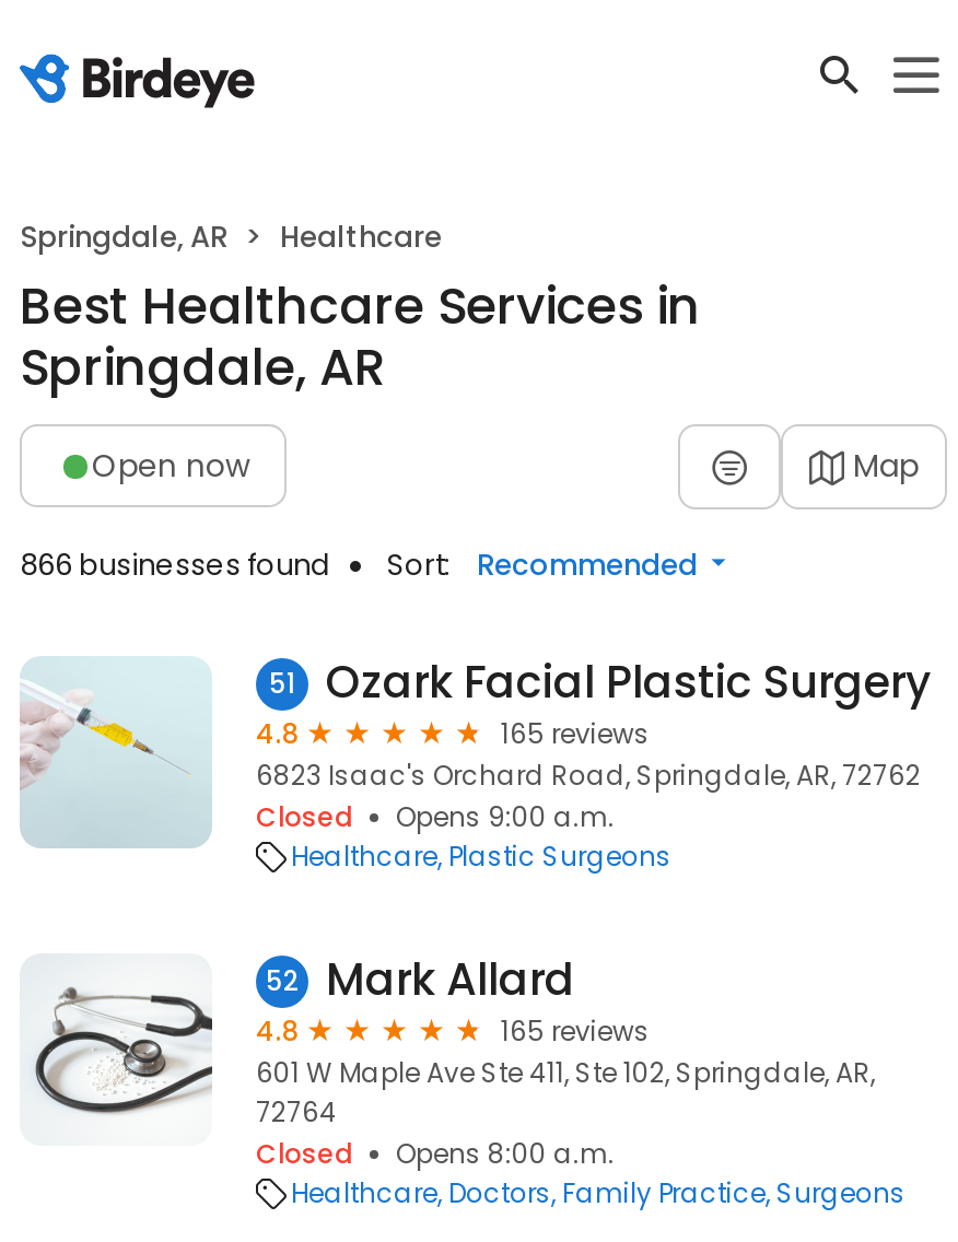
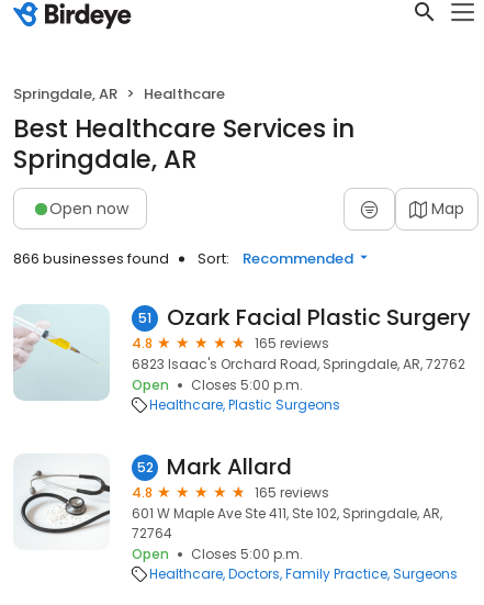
[256,798,615,835] Closed | Opens 9:00 a.m. -> [132,376,303,394] Open | Closes 5:00 p.m.
[256,1135,615,1172] Closed | Opens 8:00 a.m. -> [132,545,303,563] Open | Closes 5:00 p.m.

